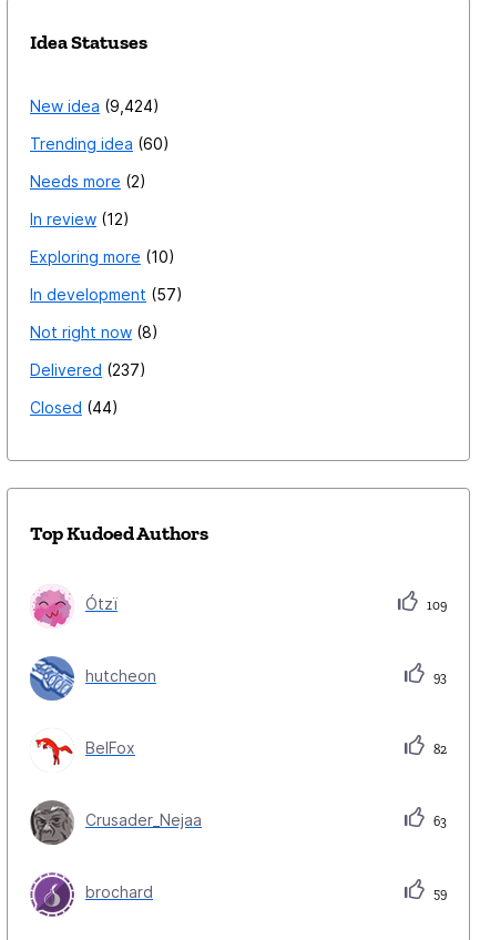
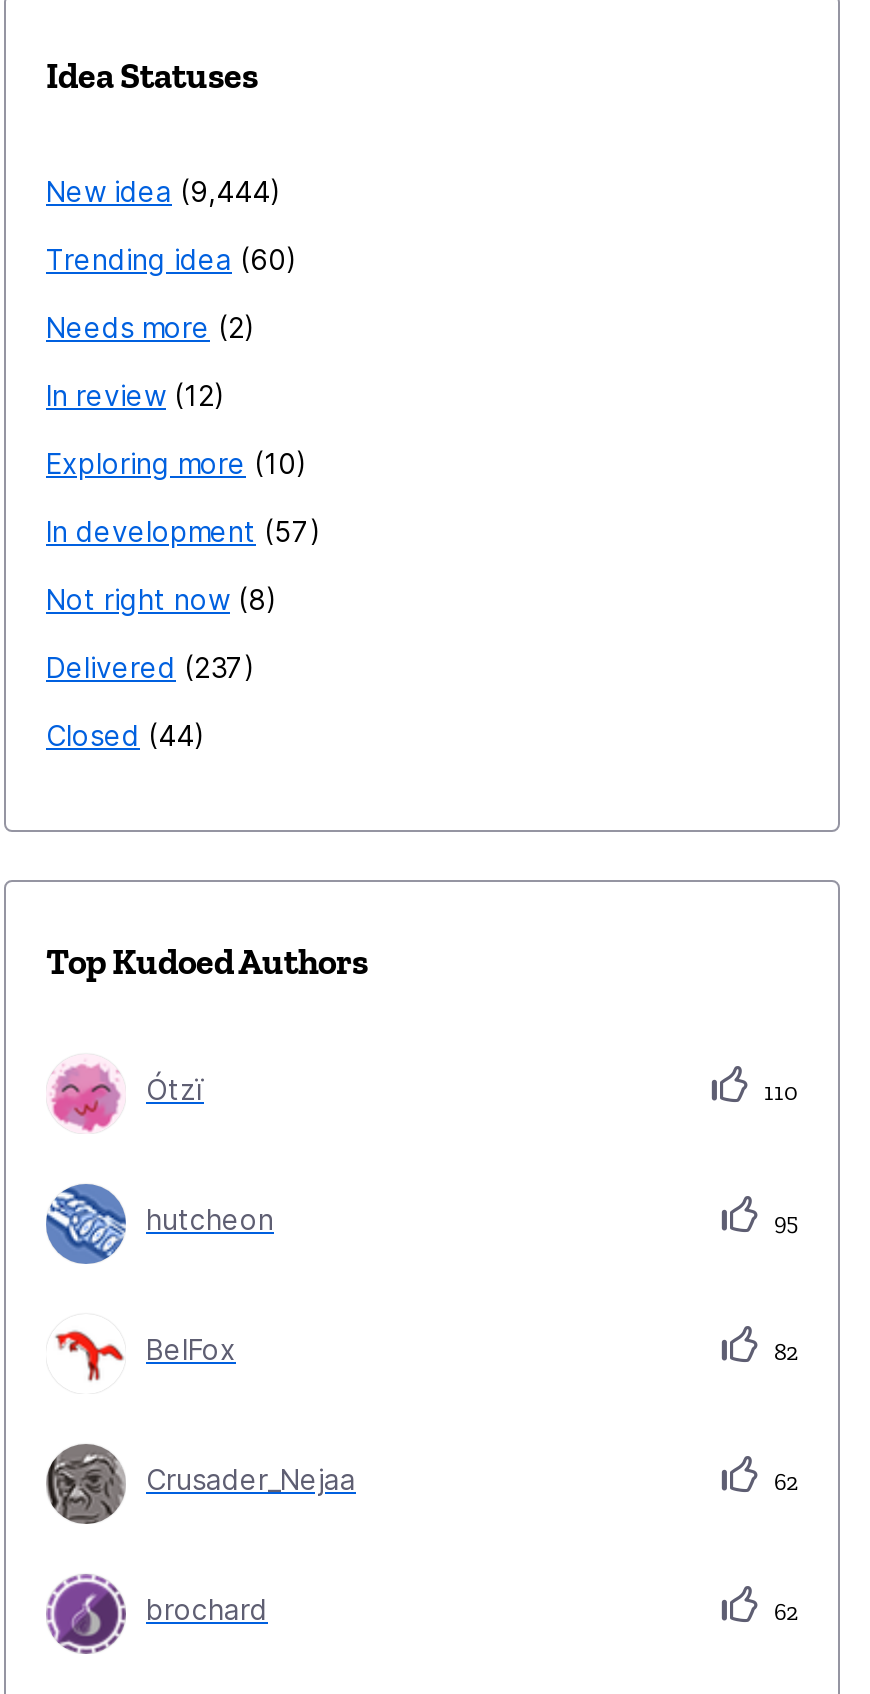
[30,96,153,115] New idea 9,424 -> [46,174,270,208] New idea 9,444
[423,597,447,613] 109 -> [758,1078,798,1106] 110
[430,670,447,685] 93 -> [768,1208,798,1236] 95
[430,814,447,829] 63 -> [768,1468,798,1496] 62
[430,886,447,901] 59 -> [768,1598,798,1626] 62

